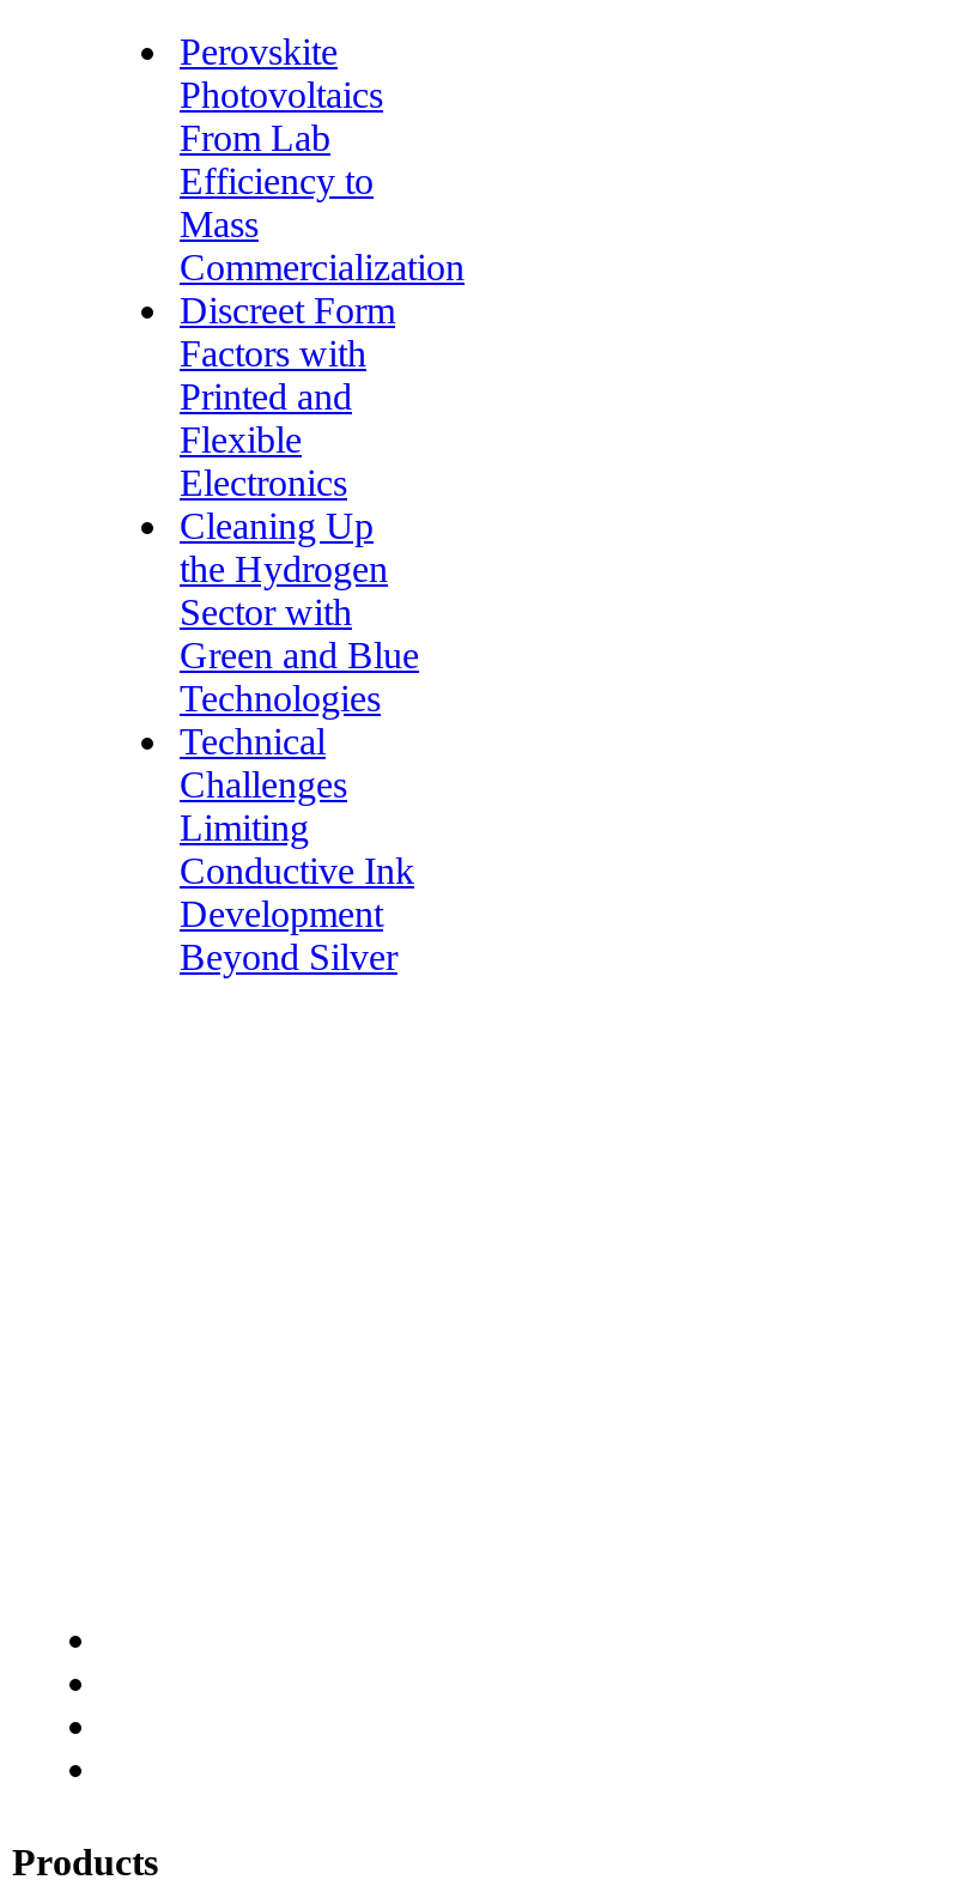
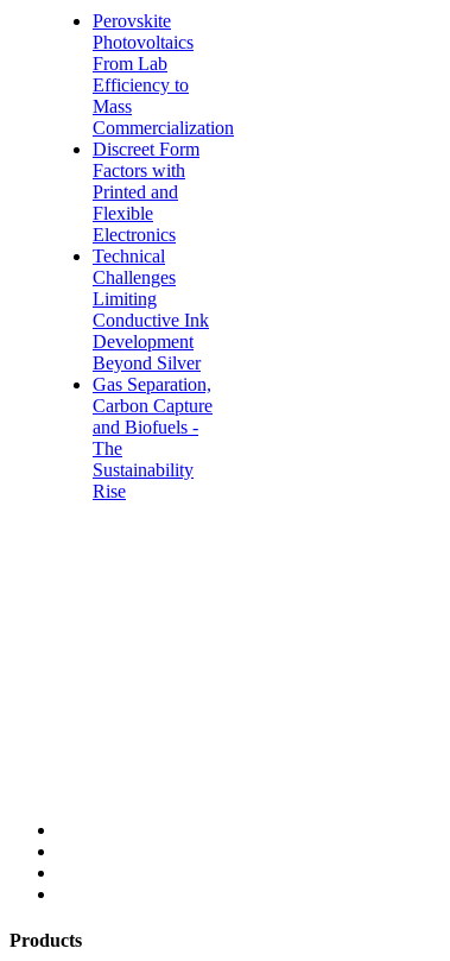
[180,505,419,718] Cleaning Up | the Hydrogen | Sector with | Green and Blue | Technologies -> none
moved [180,720,414,977] -> [93,246,209,373]: Technical | Challenges | Limiting | Conductive Ink | Development | Beyond Silver
none -> [93,374,213,501] Gas Separation, | Carbon Capture | and Biofuels - | The | Sustainability | Rise

